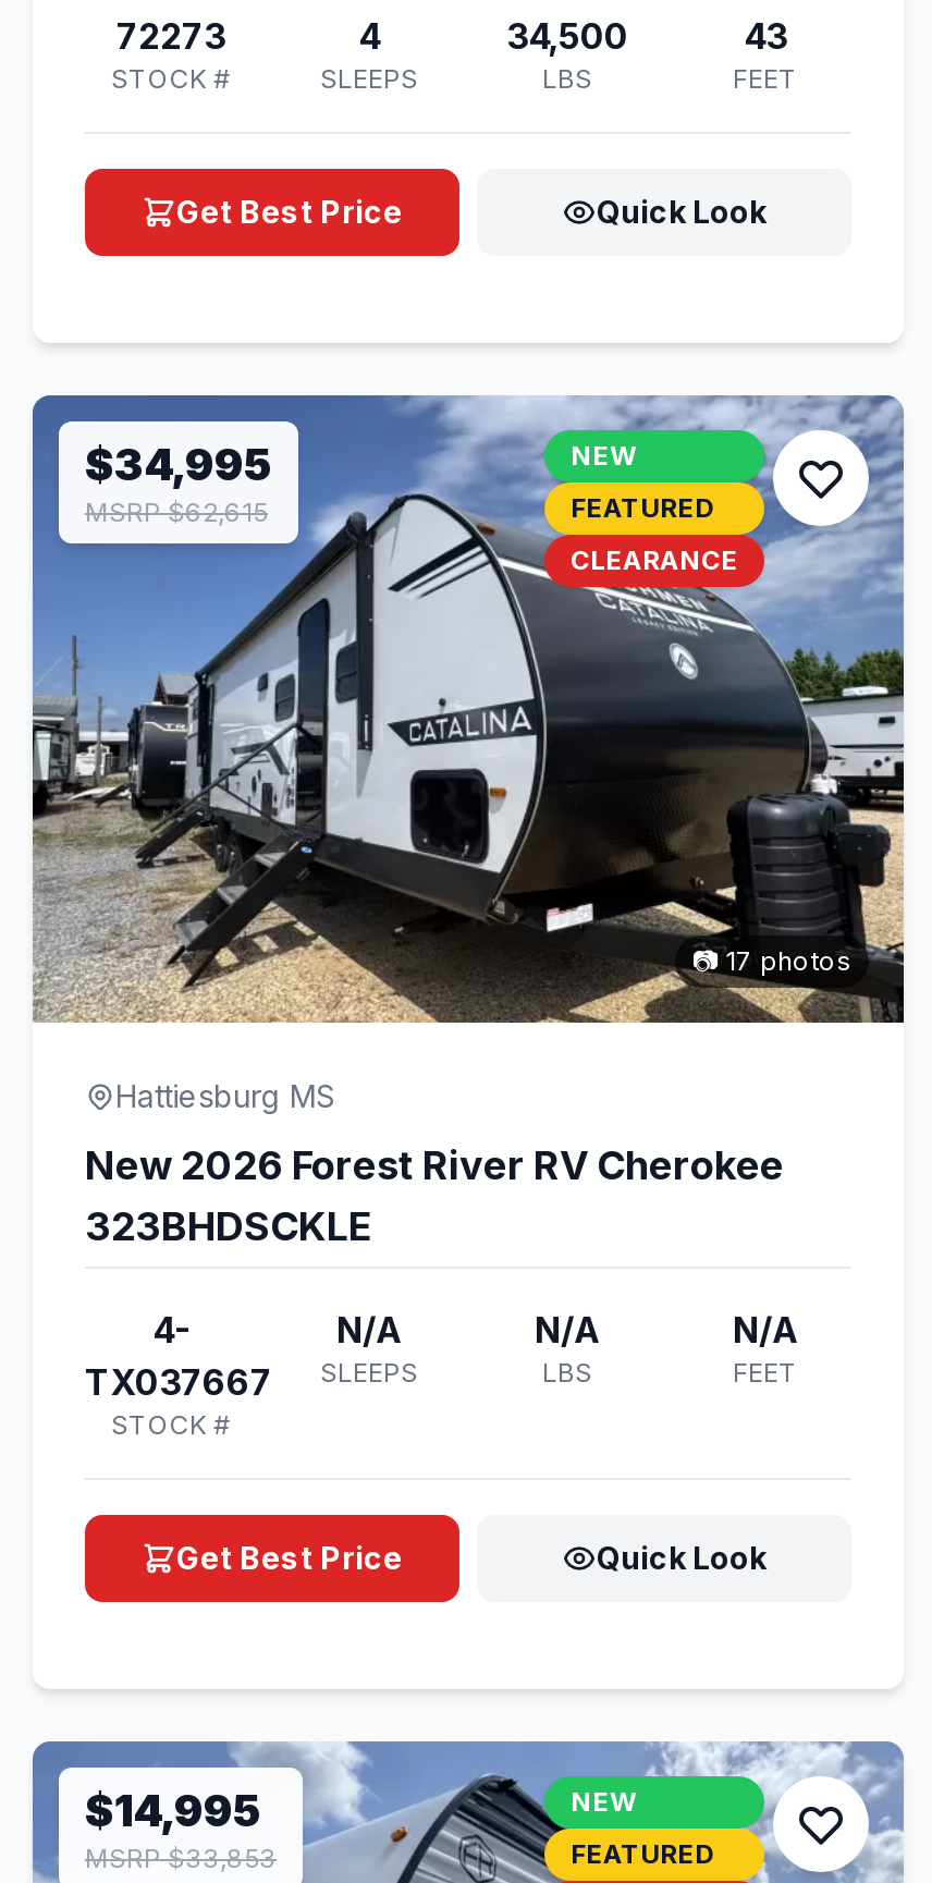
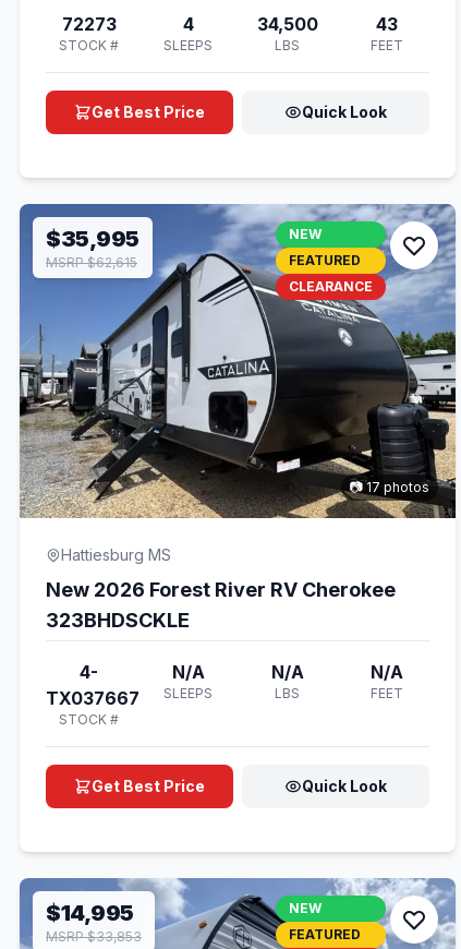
[85,439,271,491] $34,995 -> [46,226,139,252] $35,995

